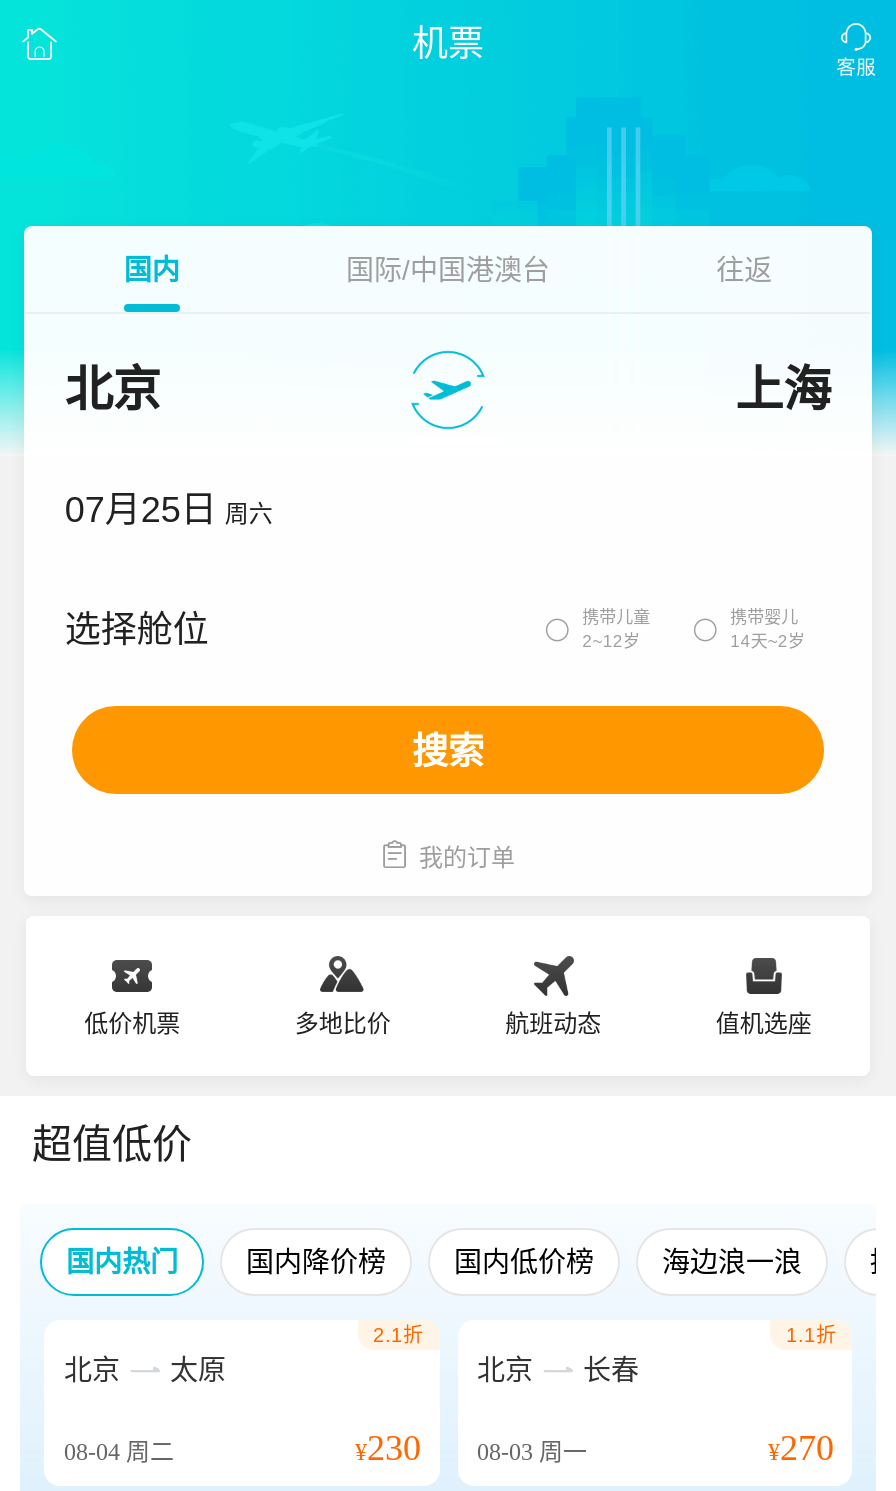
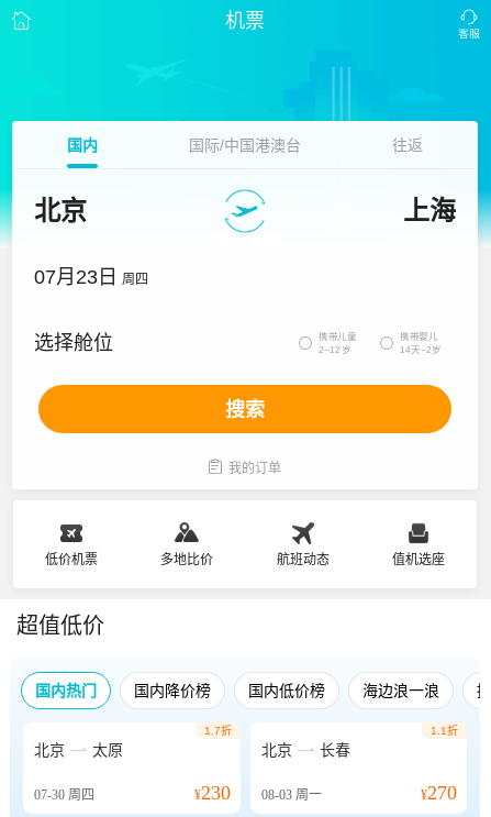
[65,490,273,530] 07月25日 周六 -> [34,266,149,288] 07月23日 周四
[373,1324,423,1346] 2.1折 -> [204,725,231,737] 1.7折
[64,1438,174,1466] 08-04周二 -> [34,787,94,803] 07-30周四

